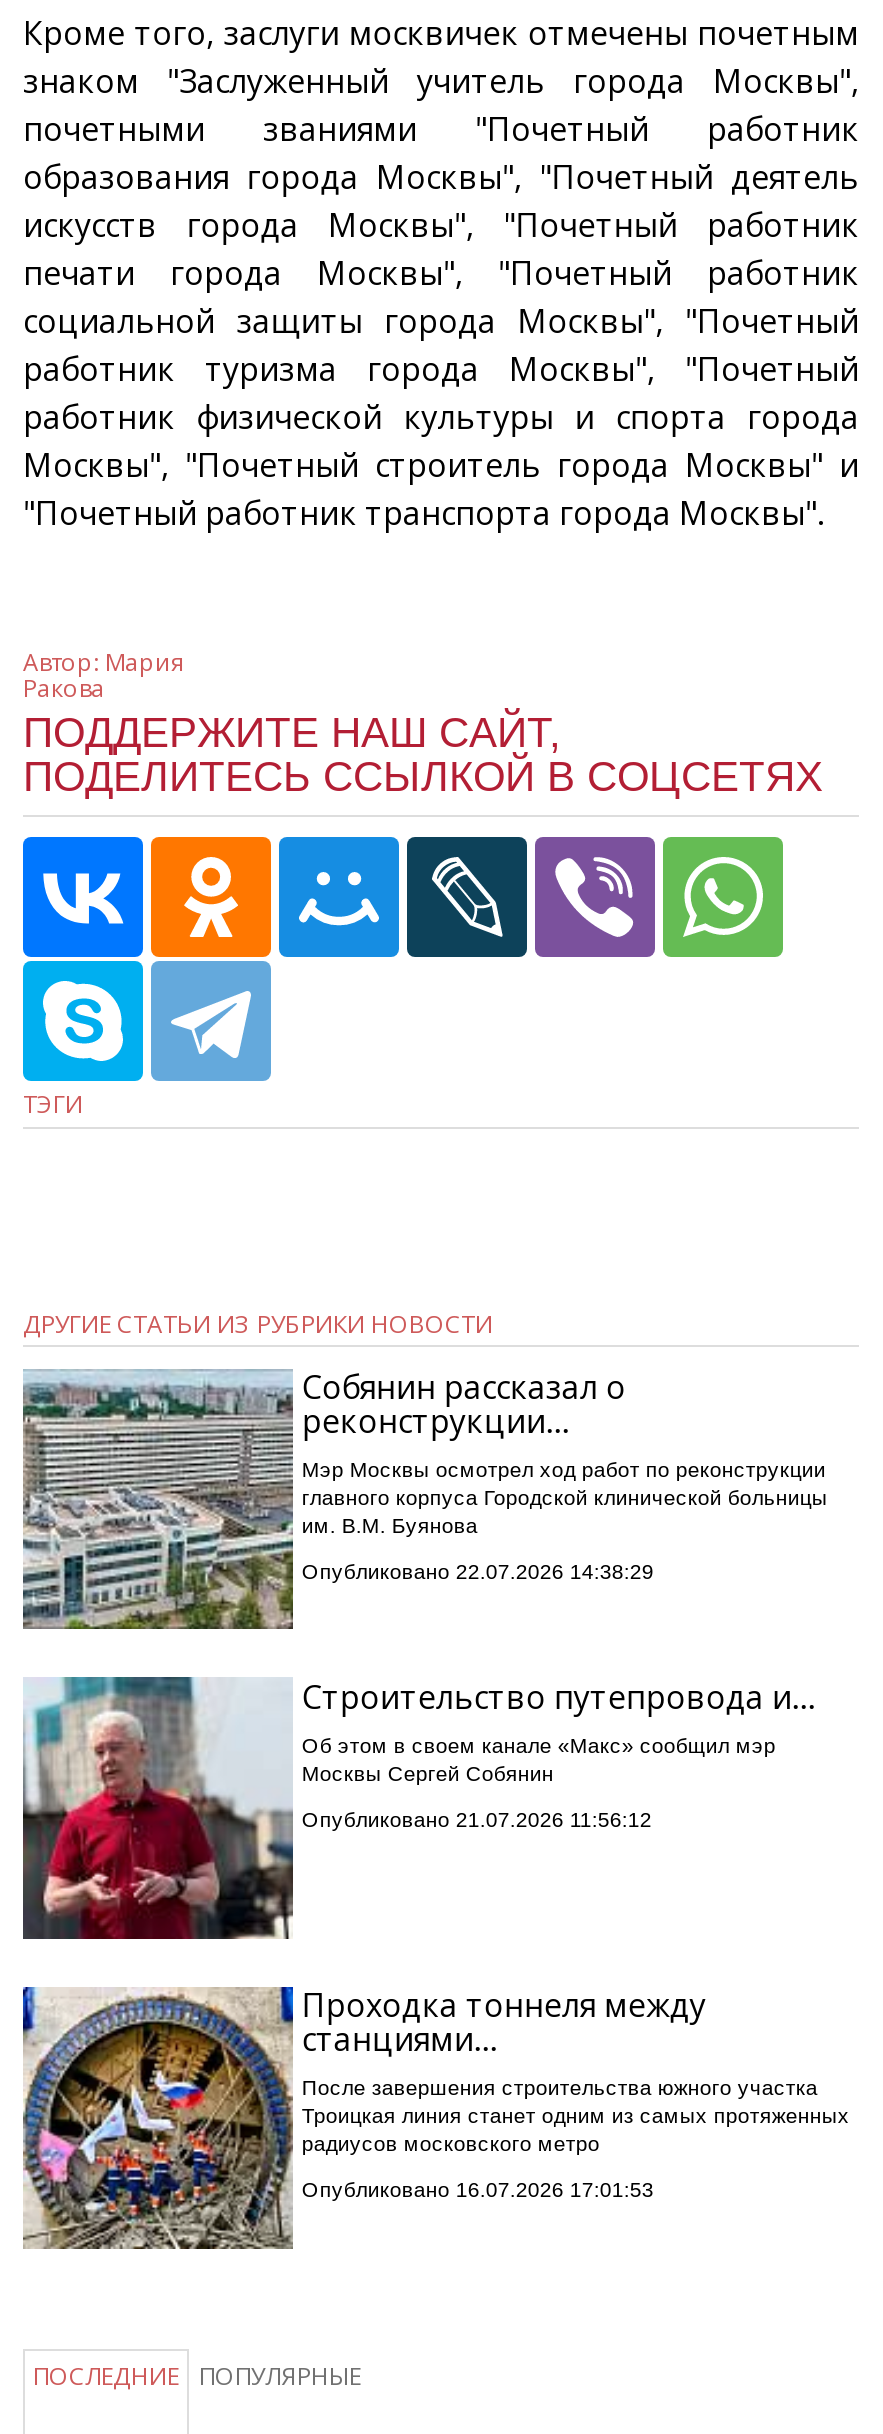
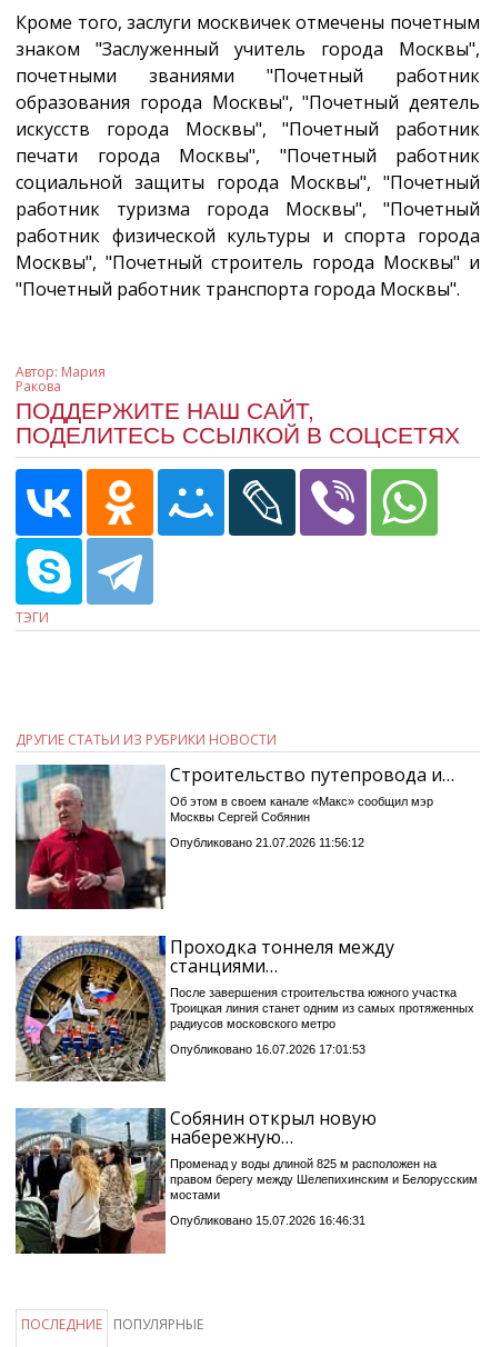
[23,1365,828,1631] [image] | Собянин рассказал о | реконструкции… | Мэр Москвы осмотрел ход работ по реконструкции | главного корпуса Городской клинической больницы | им. В.М. Буянова | Опубликовано 22.07.2026 14:38:29 -> none
moved [21,1675,850,2202] -> [14,762,475,1056]: [image] | Строительство путепровода и… | Об этом в своем канале «Макс» сообщил мэр | ... | радиусов московского метро | Опубликовано 16.07.2026 17:01:53
none -> [14,1106,478,1255] [image] | Собянин открыл новую | набережную… | Променад у воды длиной 825 м расположен на | правом берегу между Шелепихинским и Белорусским | мостами | Опубликовано 15.07.2026 16:46:31

